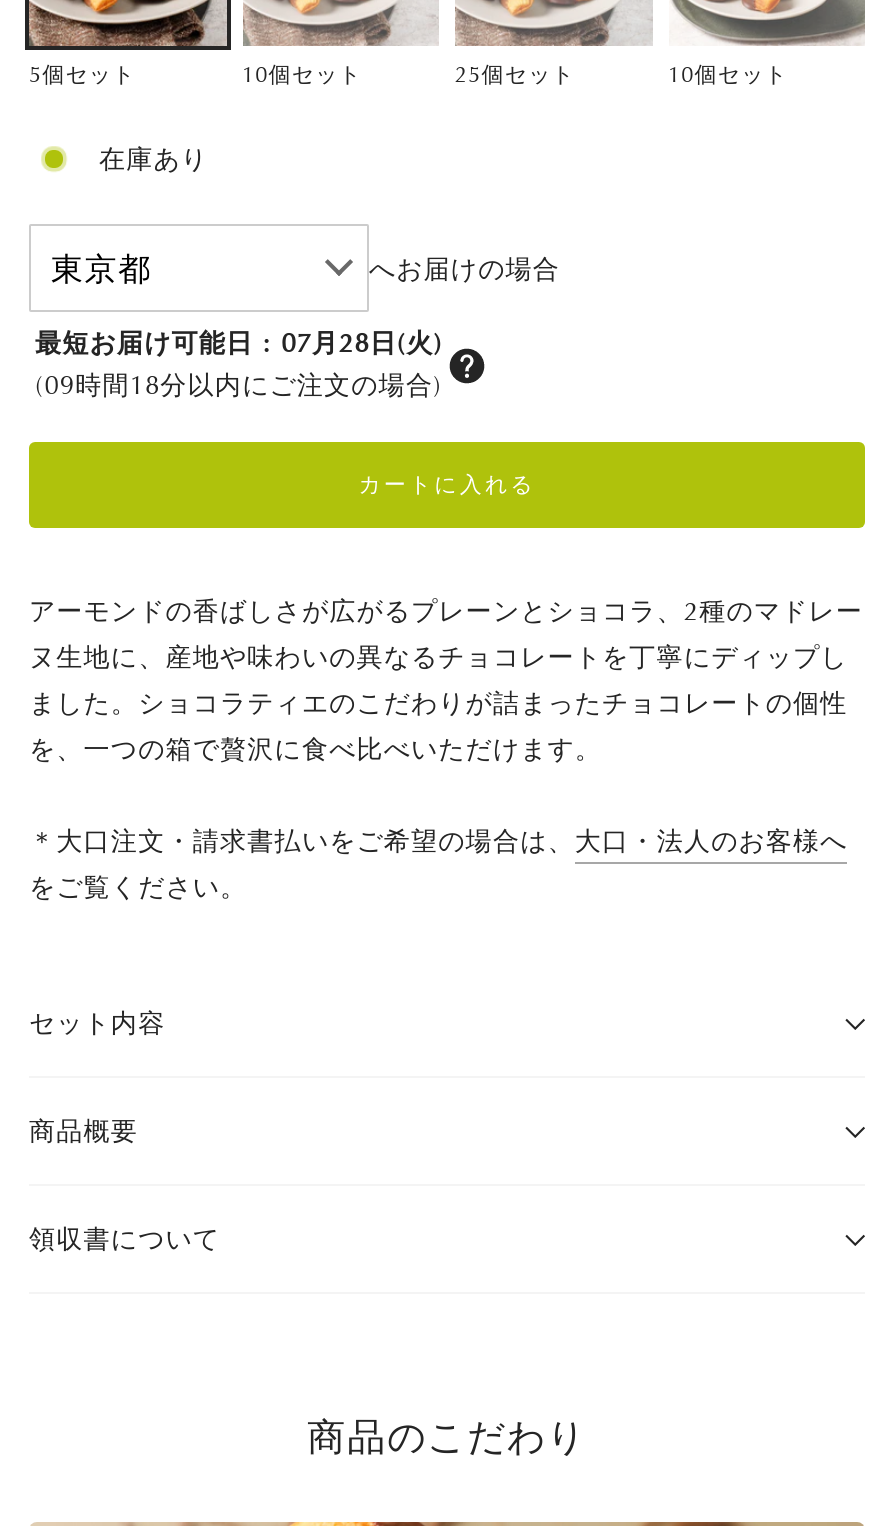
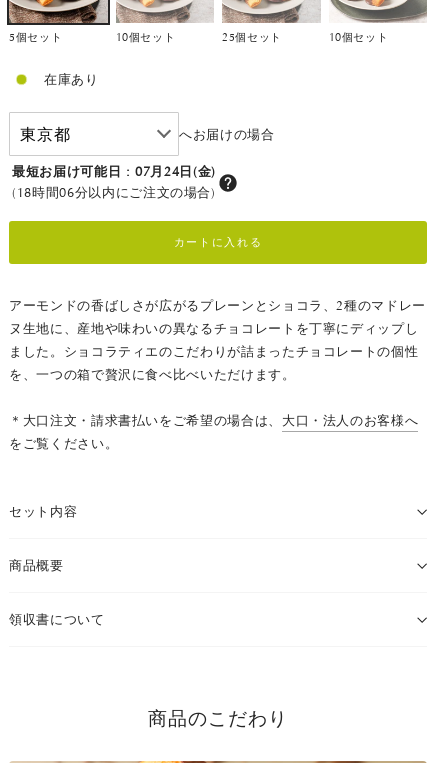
[35,328,443,358] 最短お届け可能日: 07月28日(火) -> [12,164,216,179] 最短お届け可能日: 07月24日(金)
[35,370,442,400] (09時間18分以内にご注文の場合) -> [12,185,216,200] (18時間06分以内にご注文の場合)

